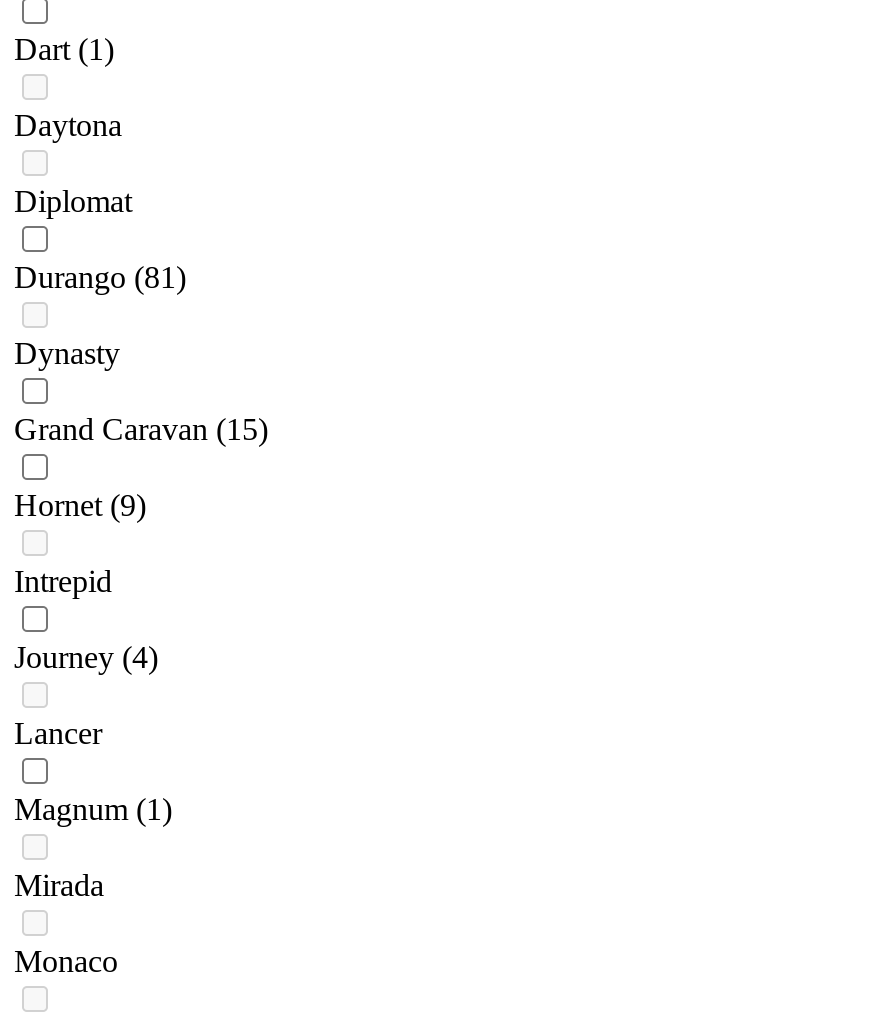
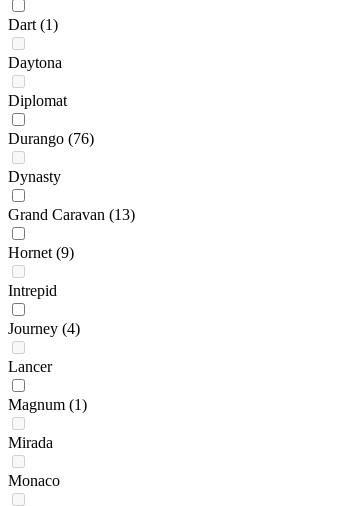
[14,261,186,295] Durango (81) -> [8,130,94,147] Durango (76)
[14,413,268,447] Grand Caravan (15) -> [8,206,135,223] Grand Caravan (13)

